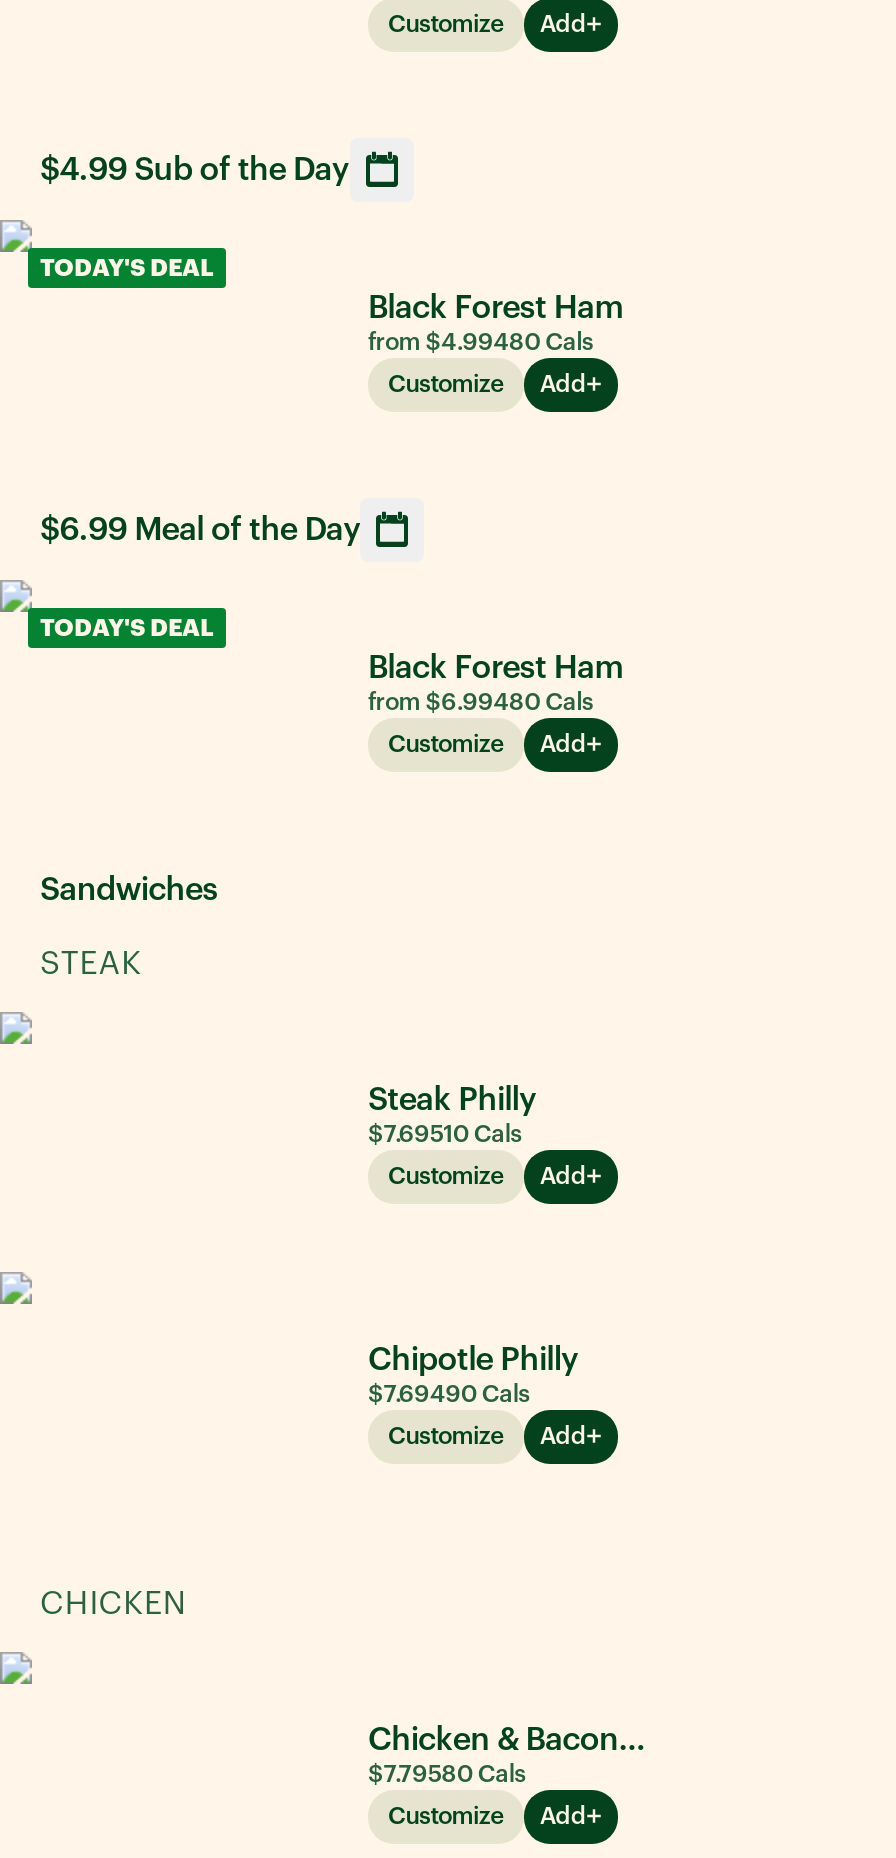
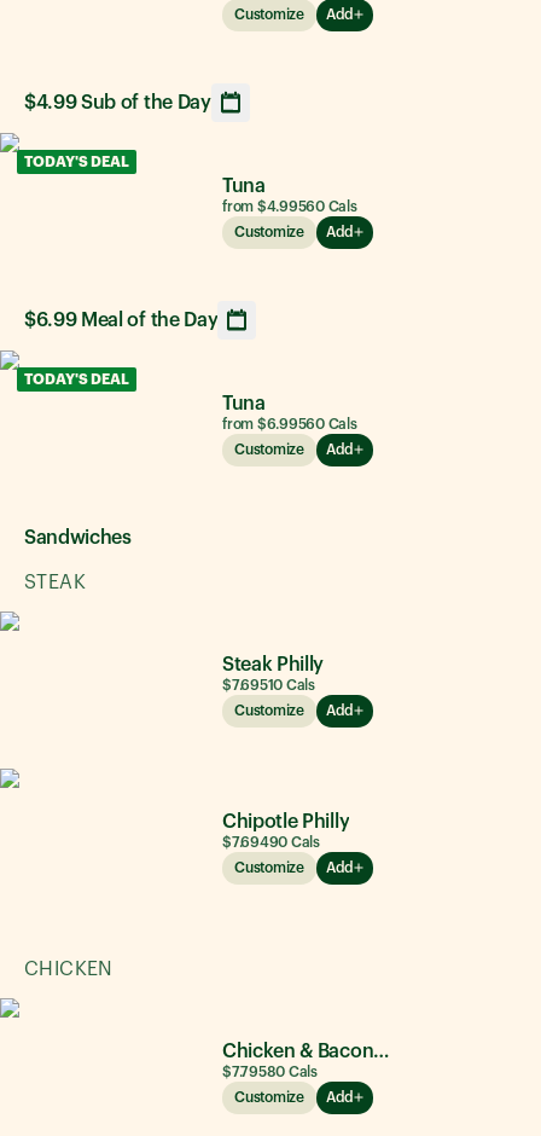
[368,291,624,353] Black Forest Ham | from $4.99480 Cals -> [222,176,357,213] Tuna | from $4.99560 Cals
[368,651,624,713] Black Forest Ham | from $6.99480 Cals -> [222,393,357,431] Tuna | from $6.99560 Cals

